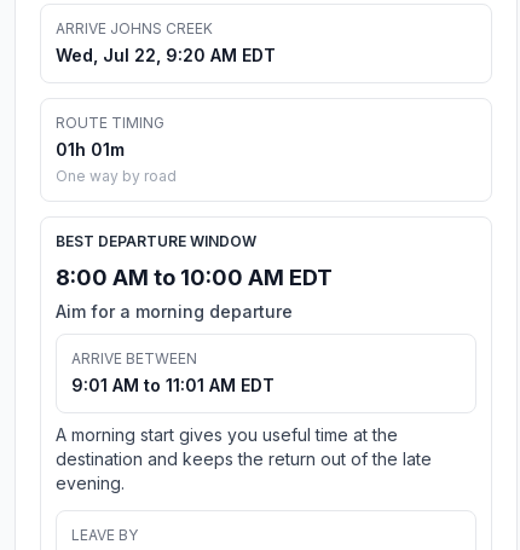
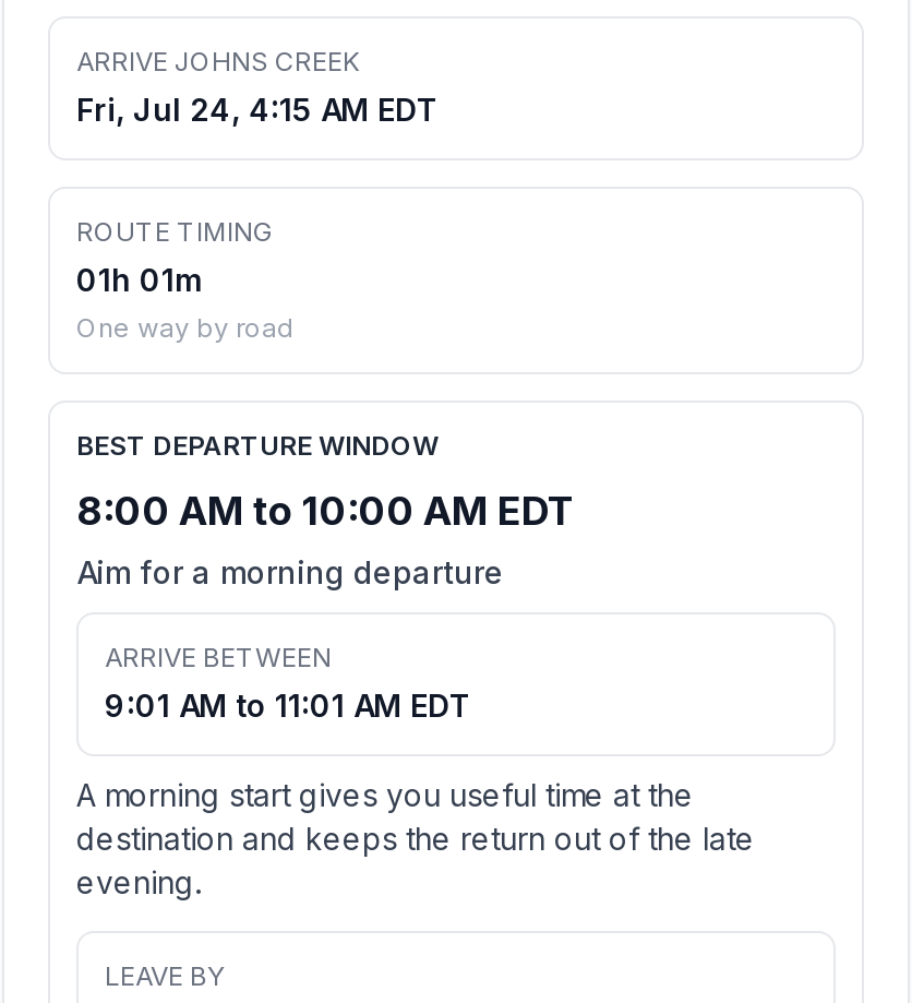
[56,45,276,66] Wed, Jul 22, 9:20 AM EDT -> [76,91,439,128] Fri, Jul 24, 4:15 AM EDT

